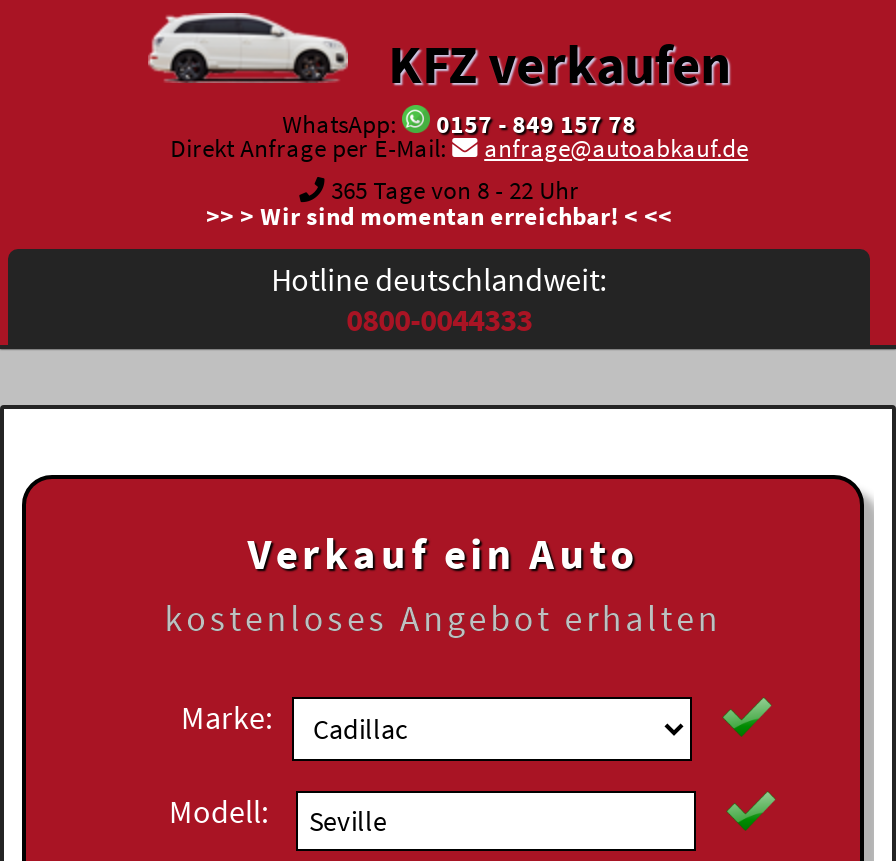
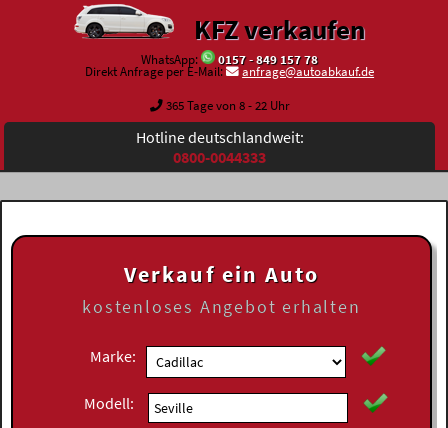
[206,201,672,231] >> > Wir sind momentan erreichbar! < << -> none

